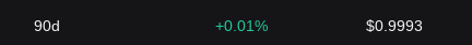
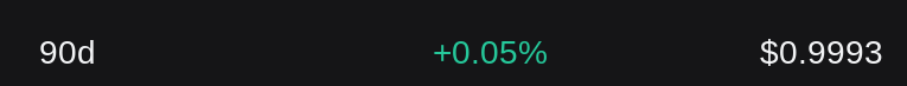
[215,17,268,34] +0.01% -> [433,33,547,71] +0.05%

